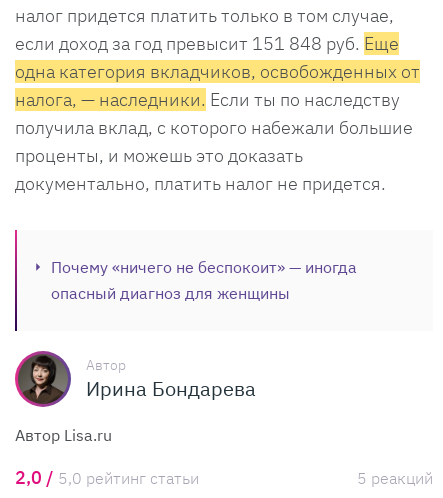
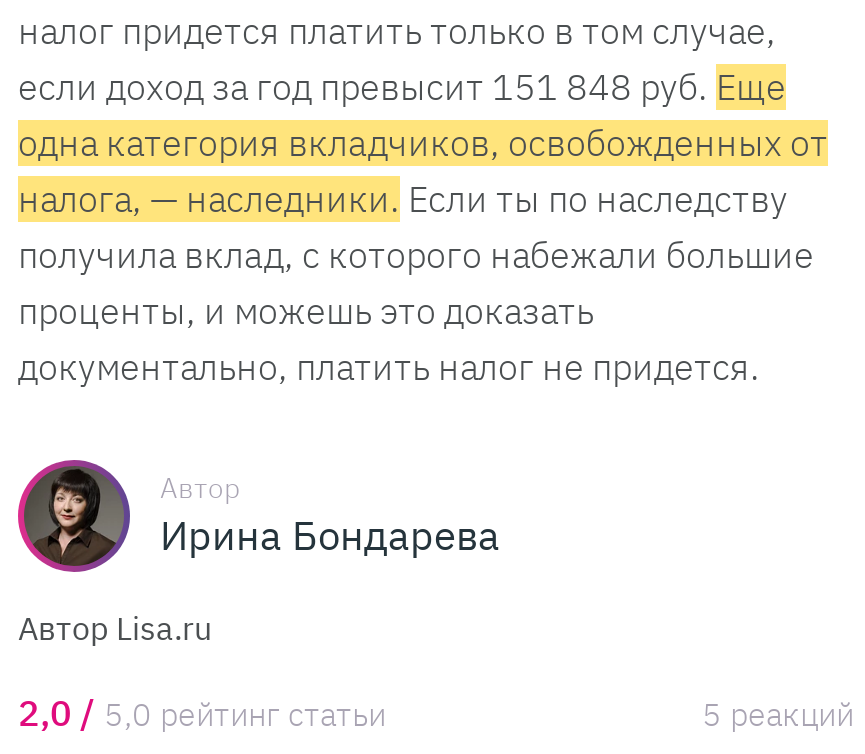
[51,257,357,303] Почему «ничего не беспокоит» — иногда | опасный диагноз для женщины -> none

